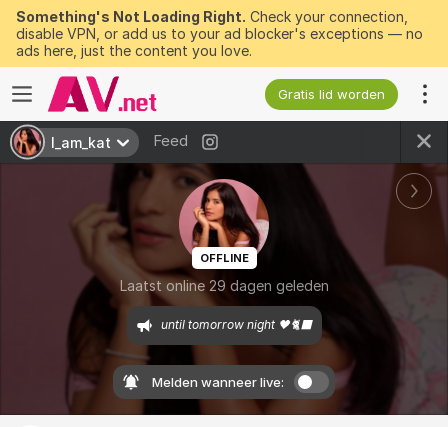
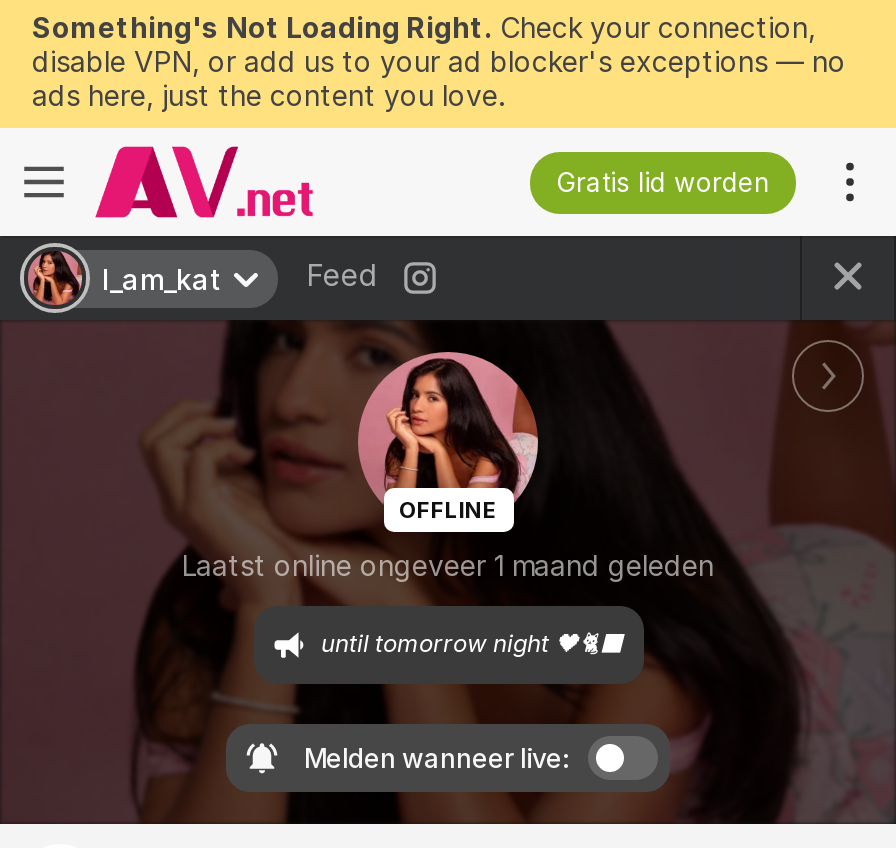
[119,277,328,294] Laatst online 29 dagen geleden -> [182,549,714,583] Laatst online ongeveer 1 maand geleden

